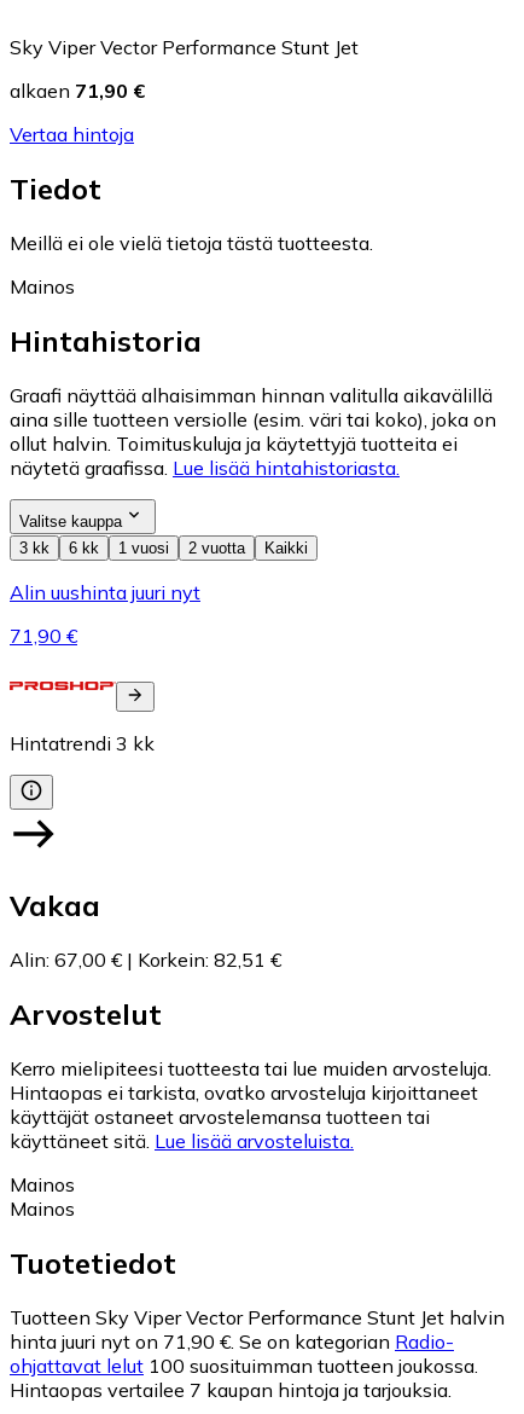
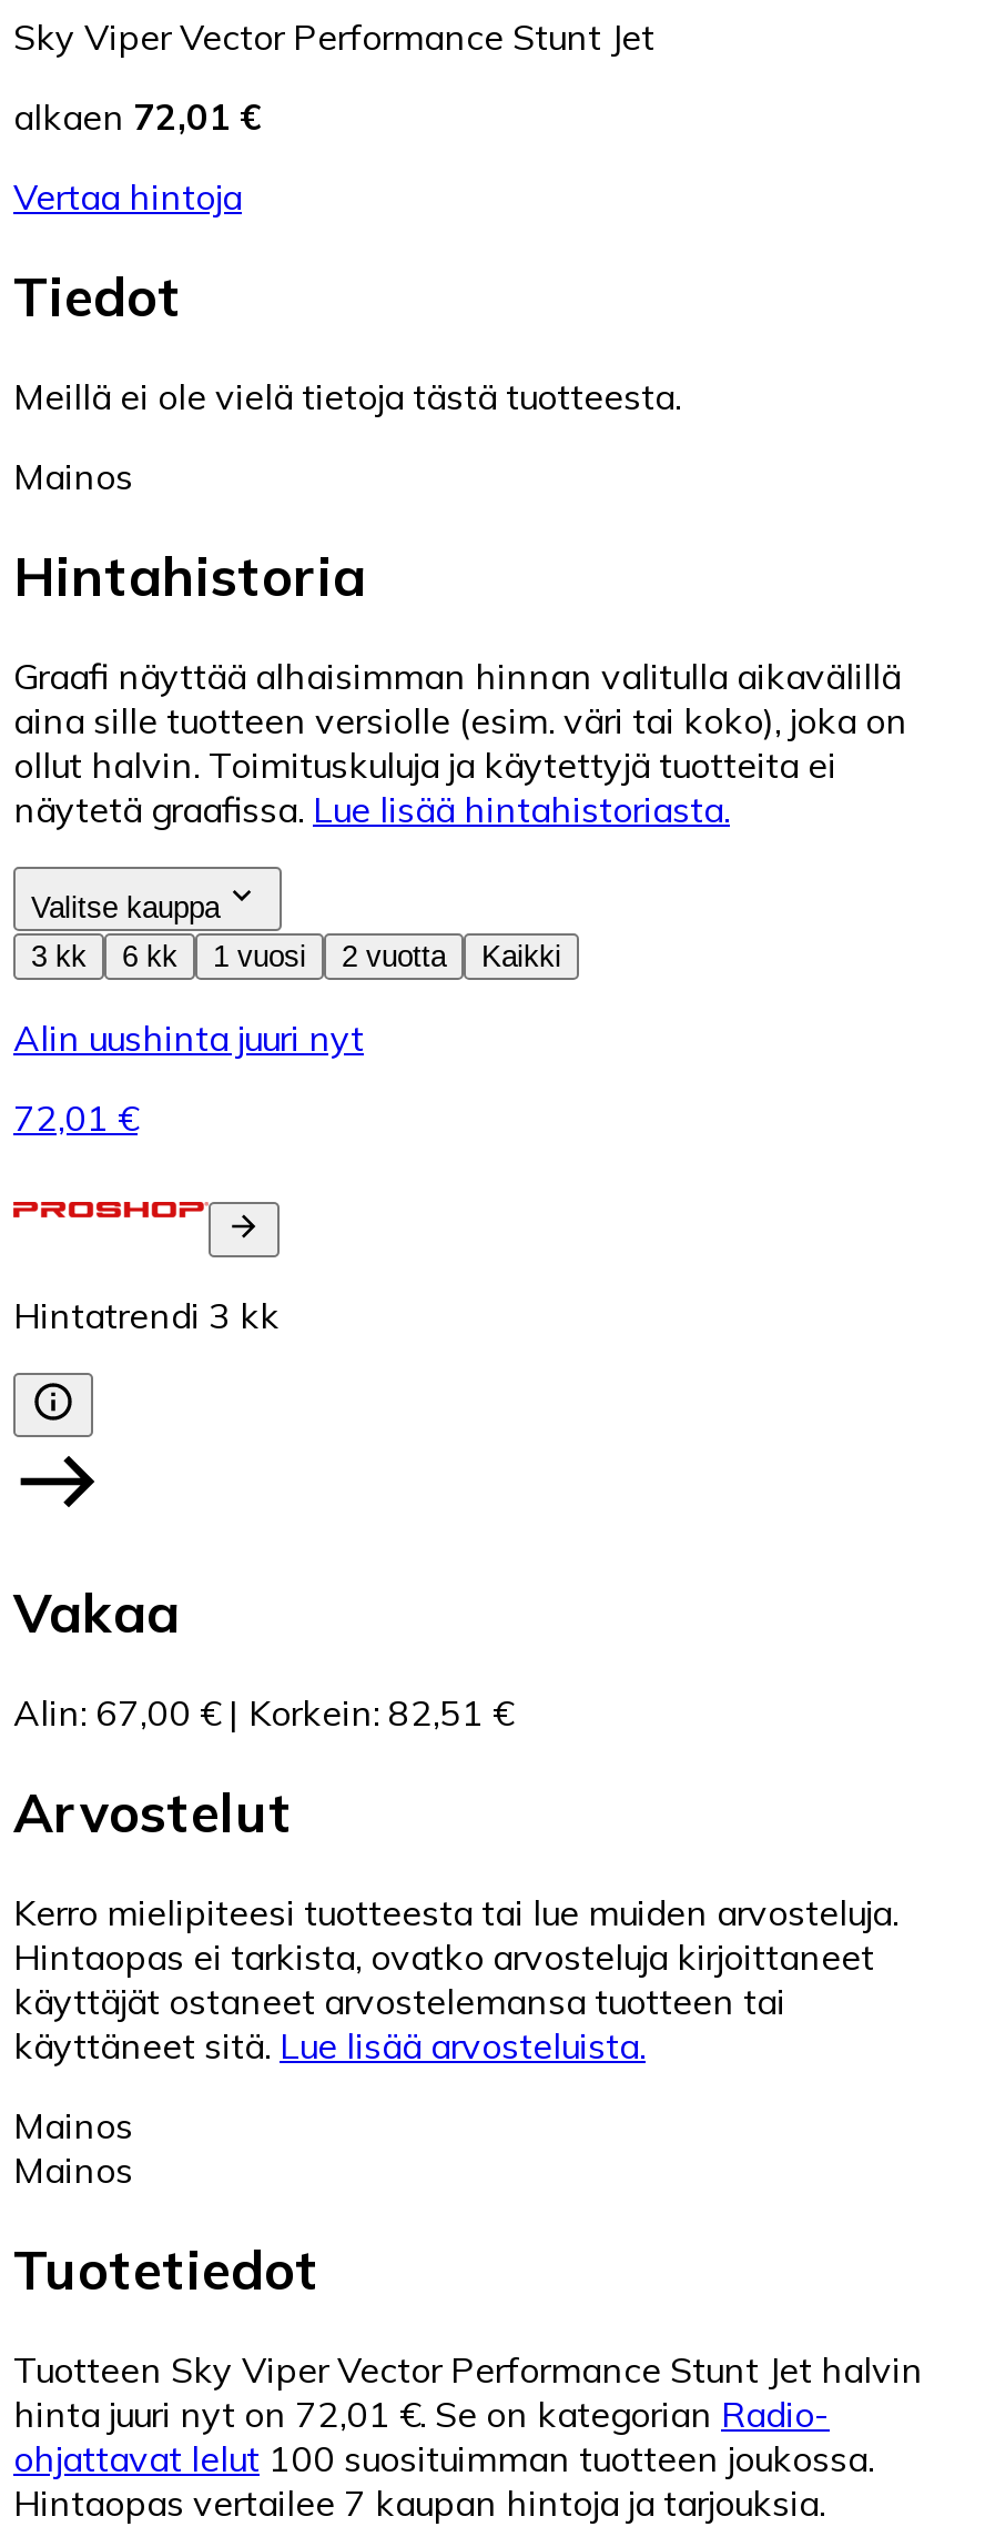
[10,79,145,103] alkaen 71,90 € -> [13,95,262,140] alkaen 72,01 €
[10,624,77,648] 71,90 € -> [13,1096,138,1140] 72,01 €
[10,1329,454,1353] hinta juuri nyt on 71,90 €. Se on kategorian Radio- -> [13,2391,830,2435] hinta juuri nyt on 72,01 €. Se on kategorian Radio-

